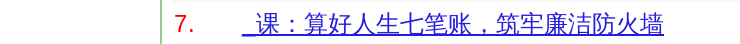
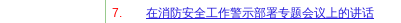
[242,10,664,38] _课：算好人生七笔账，筑牢廉洁防火墙 -> [146,6,374,20] 在消防安全工作警示部署专题会议上的讲话

